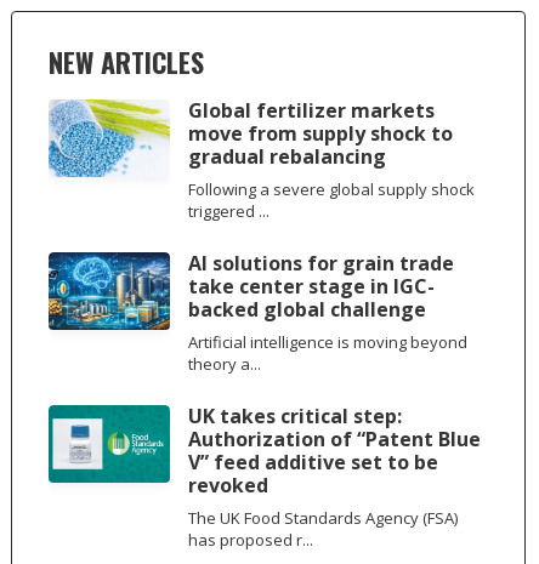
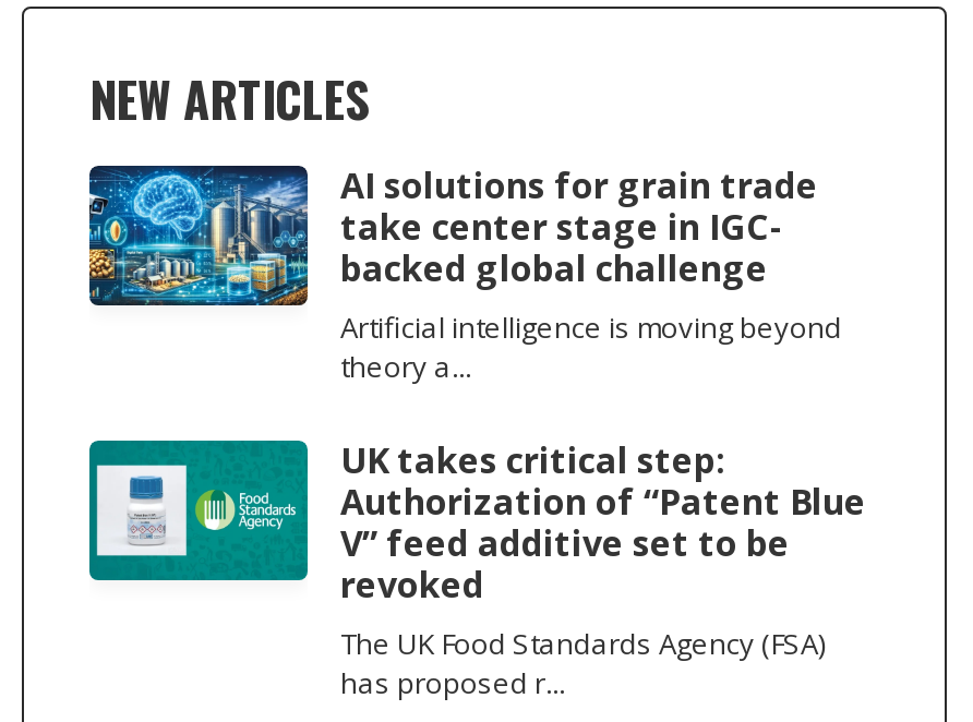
[47,97,475,222] [image] | Global fertilizer markets | move from supply shock to | gradual rebalancing | Following a severe global supply shock | triggered ... -> none

